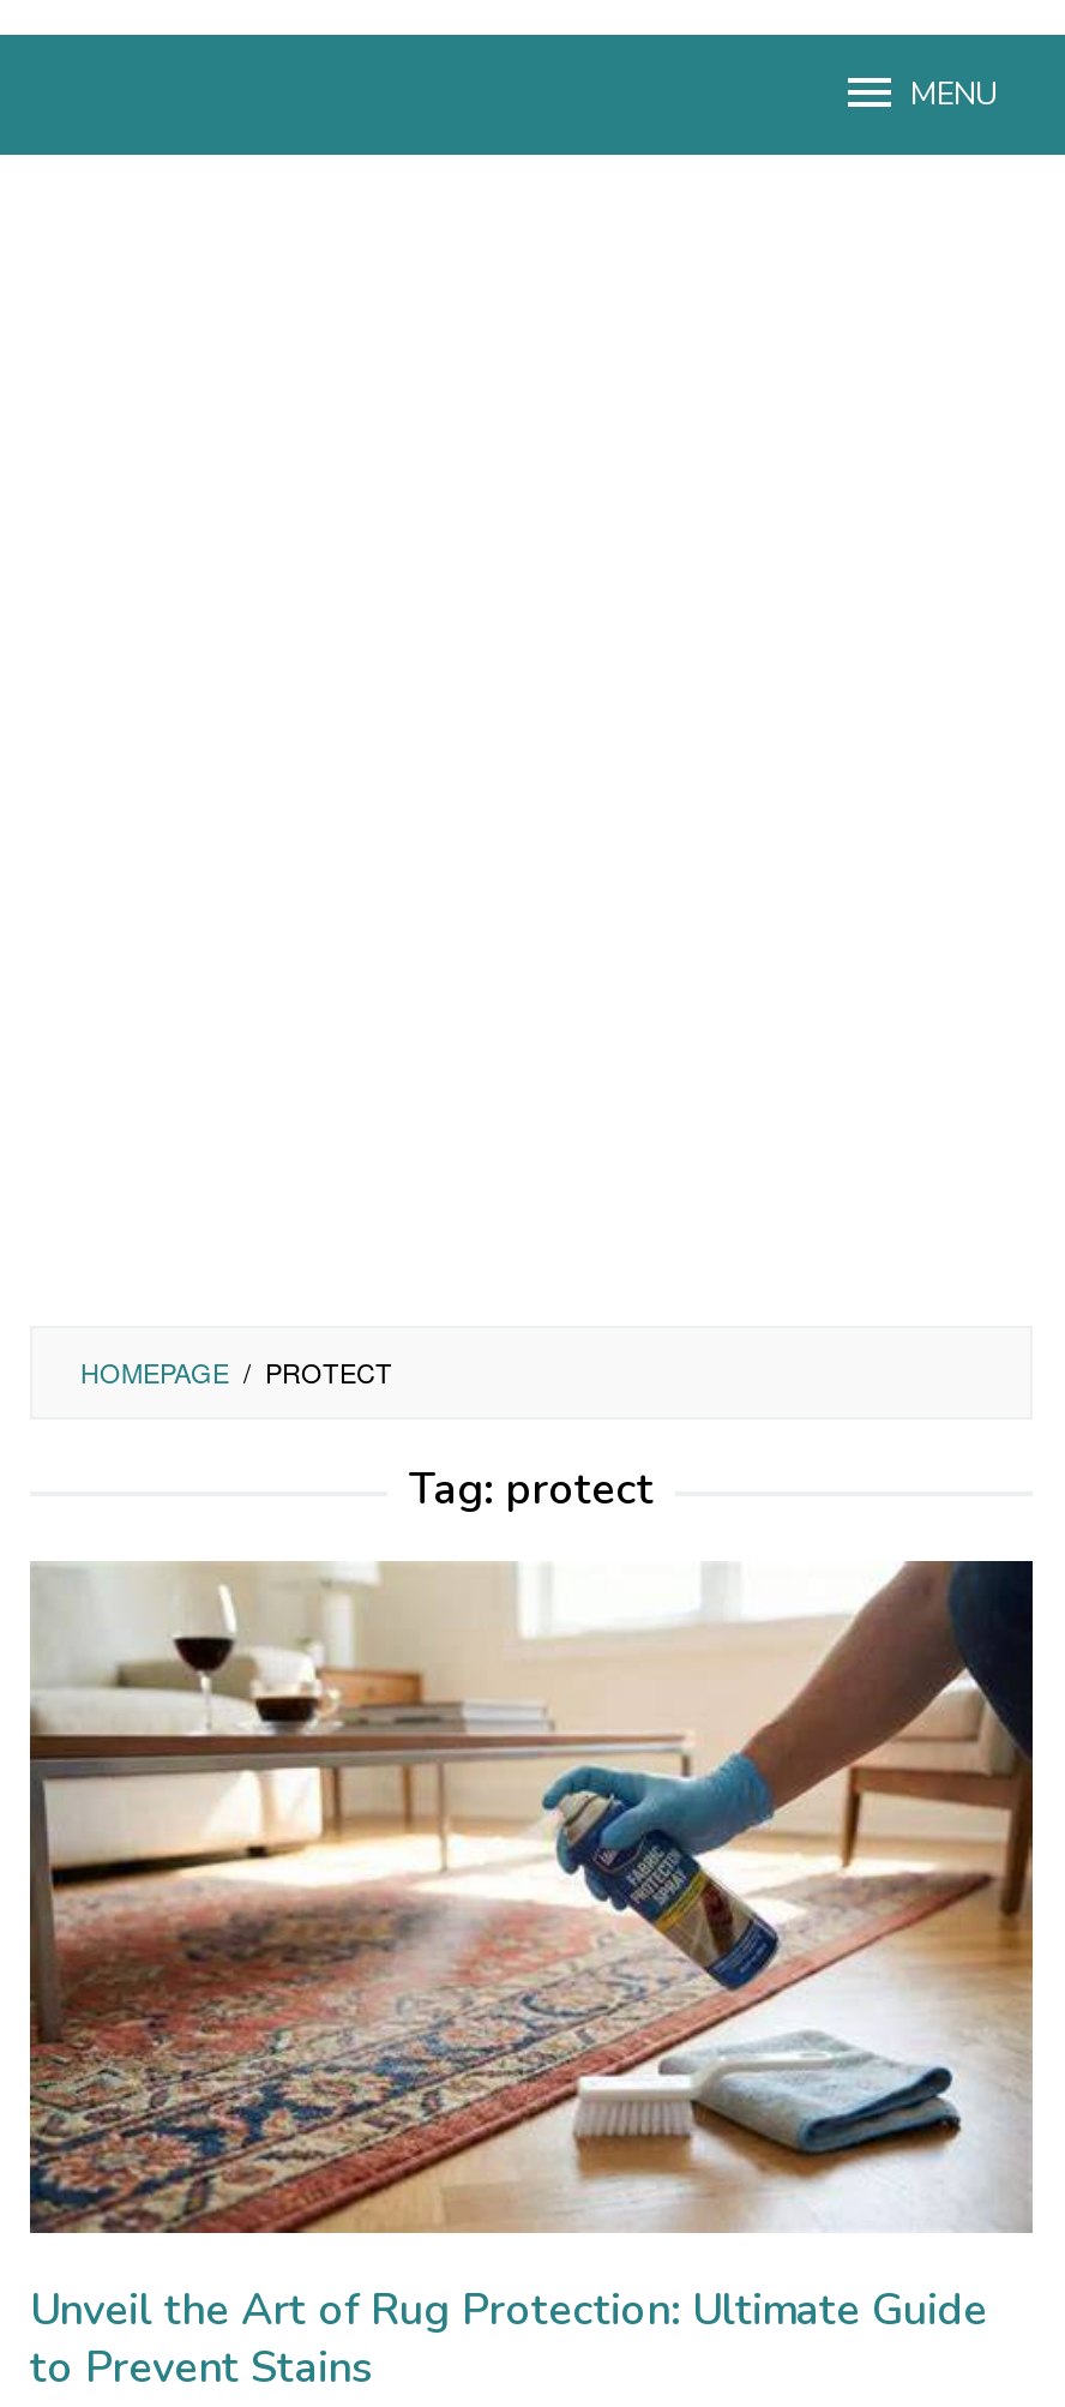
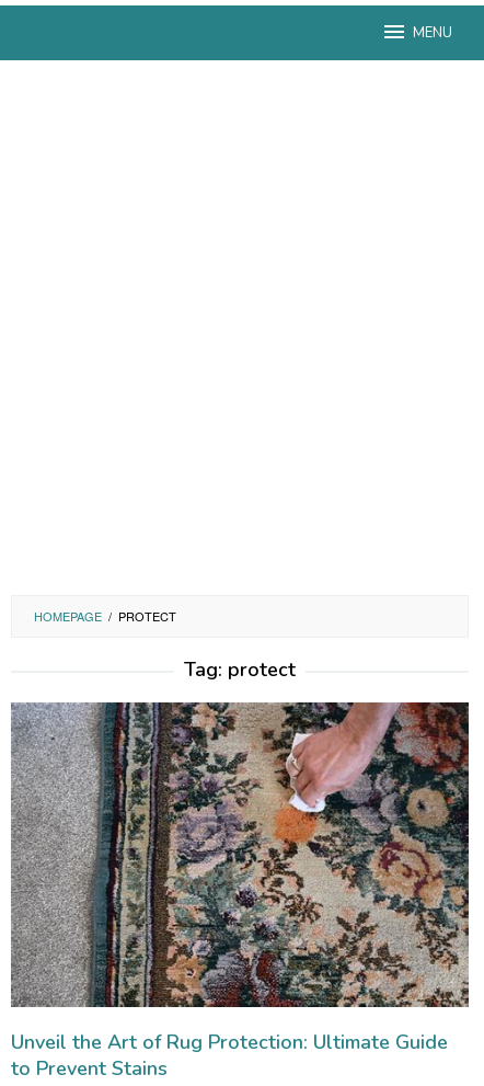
[28,1559,1035,2235] [image] -> [10,701,470,1008] [image]

